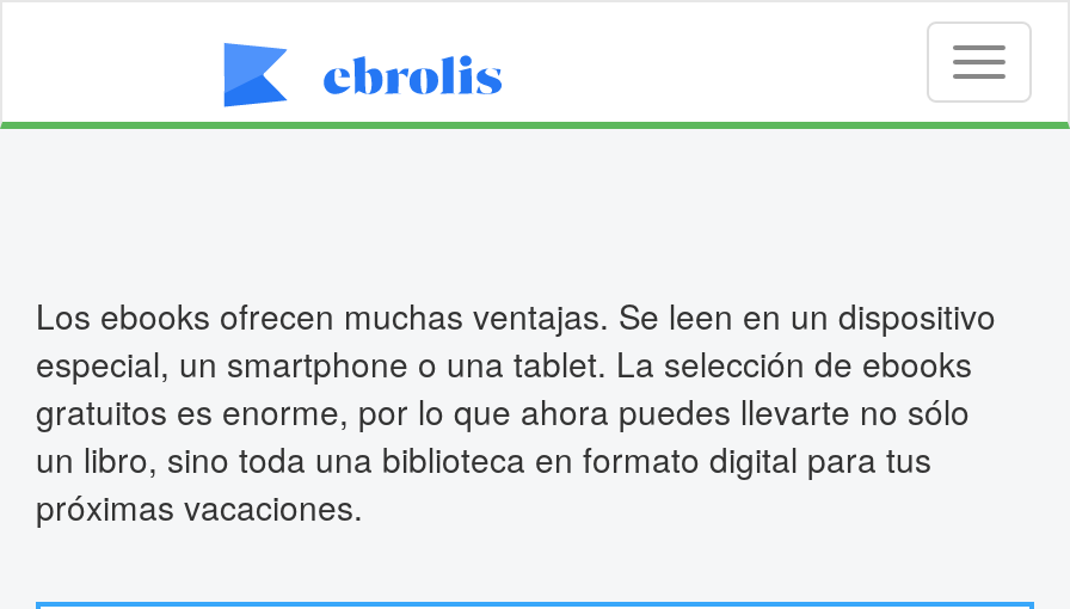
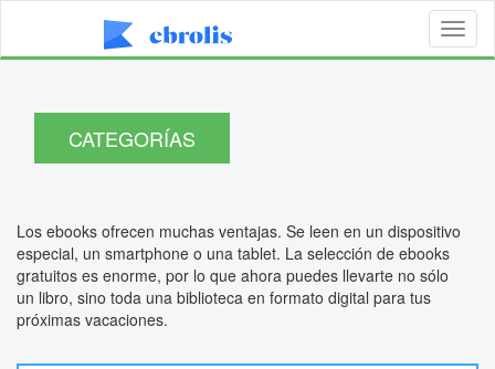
none -> [69,124,196,152] CATEGORÍAS

